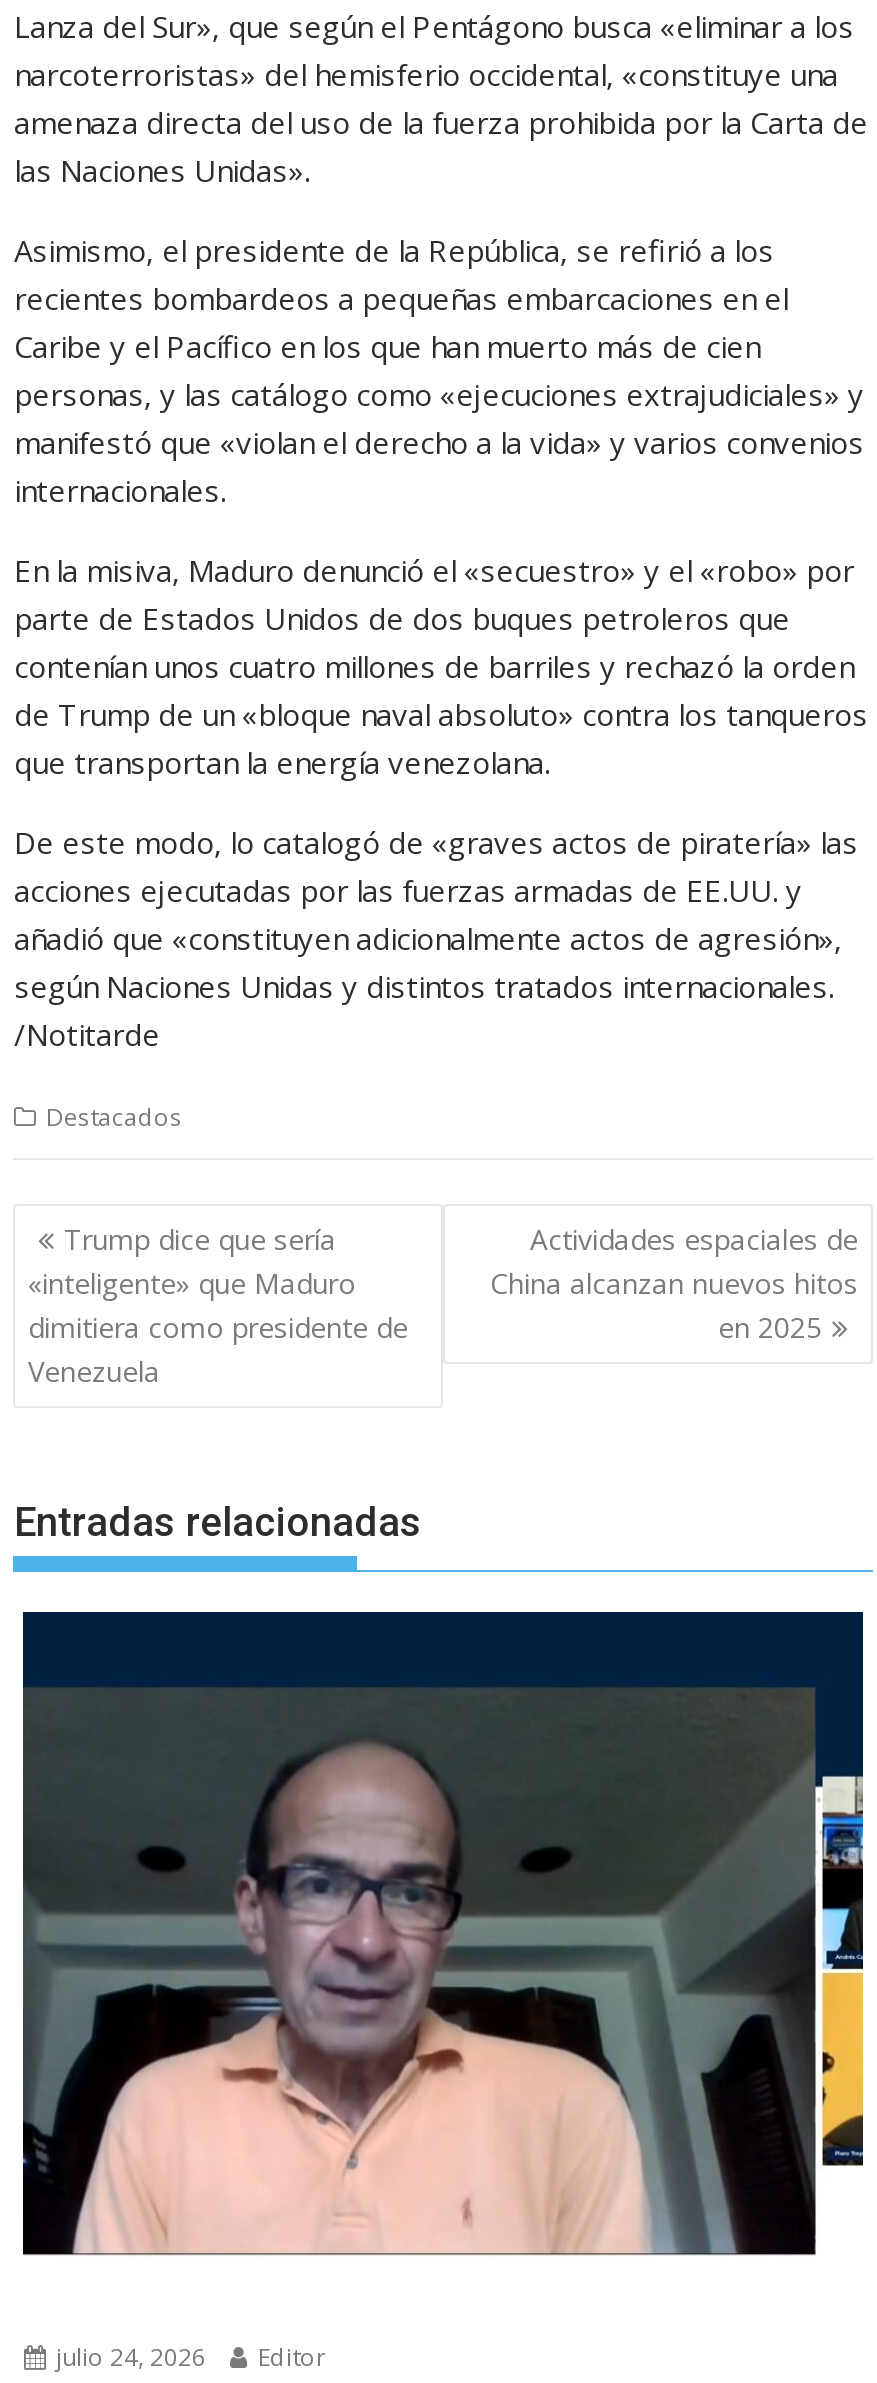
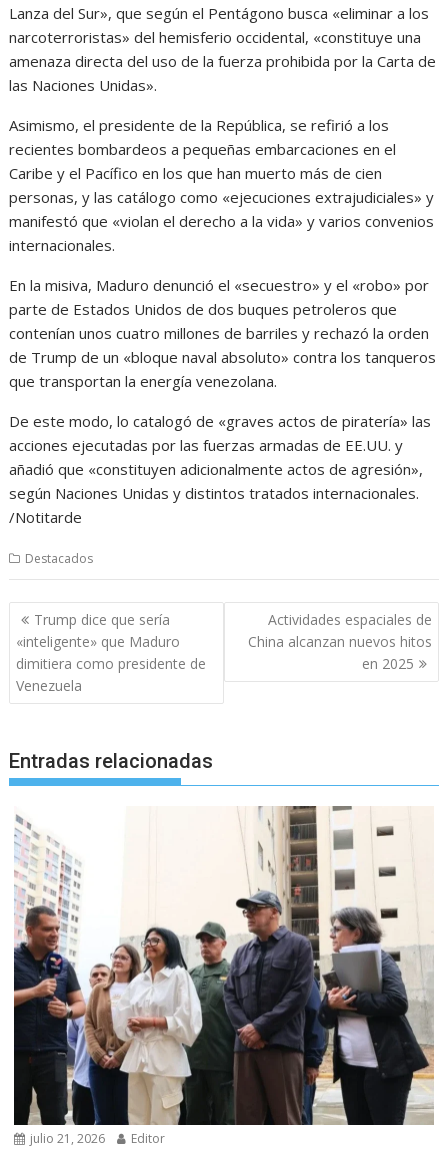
[21,1610,865,2374] [image] | julio 24, 2026 Editor -> [13,805,435,1147] [image] | julio 21, 2026 Editor

